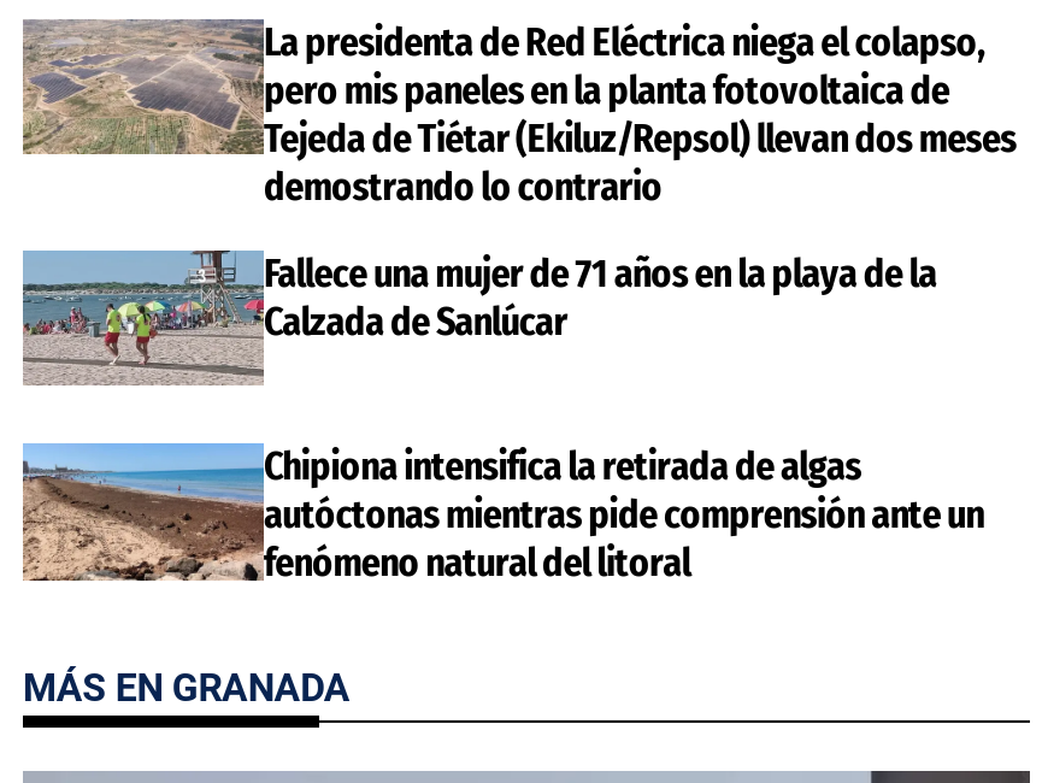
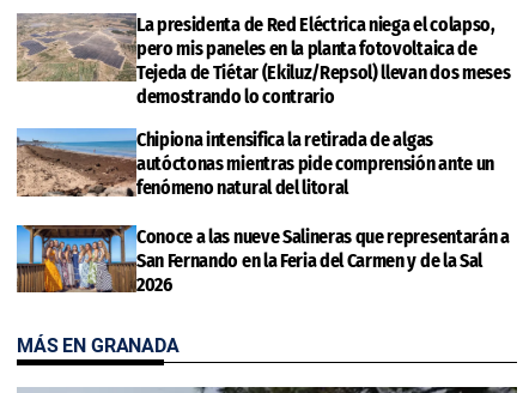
[264,251,937,345] Fallece una mujer de 71 años en la playa de la | Calzada de Sanlúcar -> none
moved [18,445,984,587] -> [14,128,494,199]: [image] | Chipiona intensifica la retirada de algas | autóctonas mientras pide comprensión ante un | fenómeno natural del litoral
none -> [17,224,509,295] [image] | Conoce a las nueve Salineras que representarán a | San Fernando en la Feria del Carmen y de la Sal | 2026

